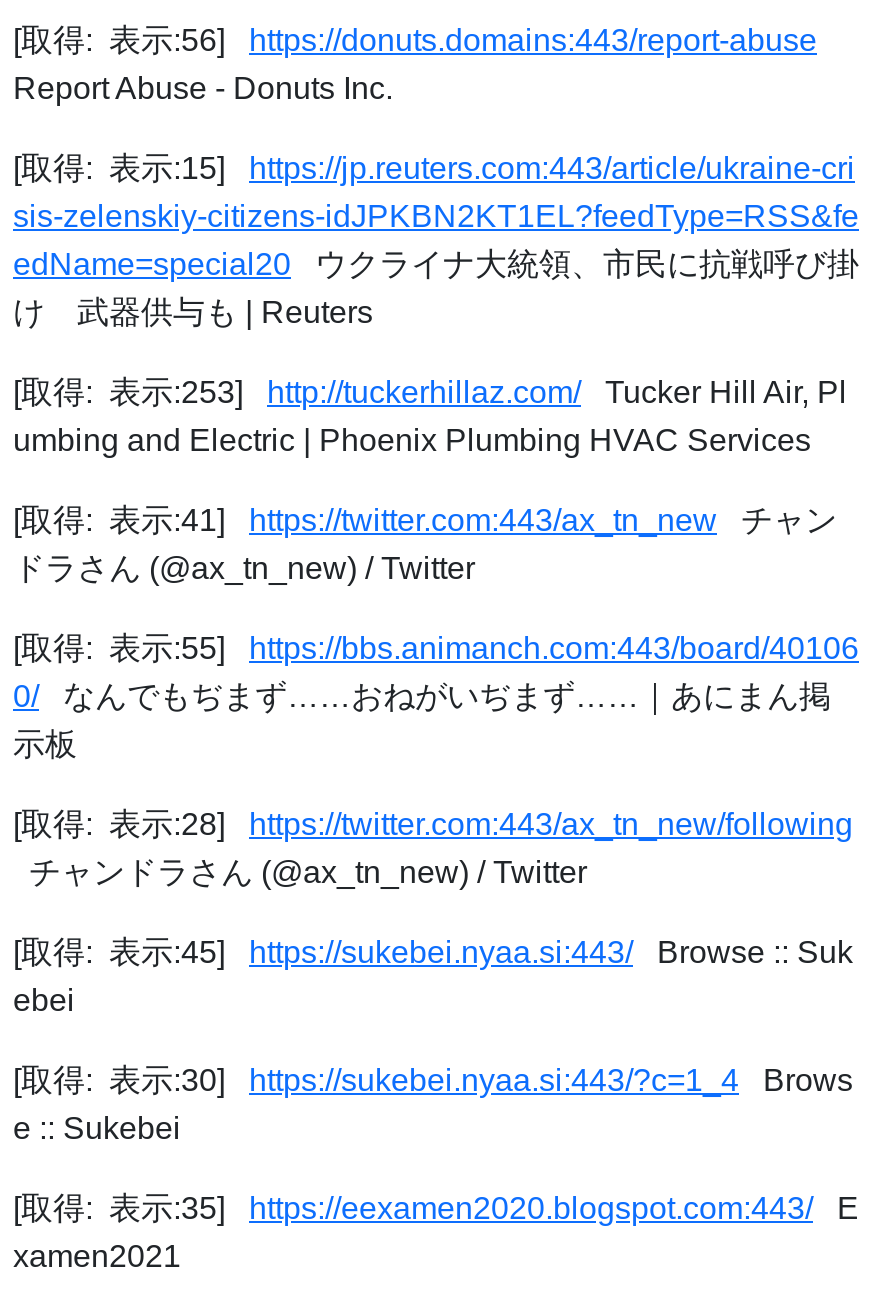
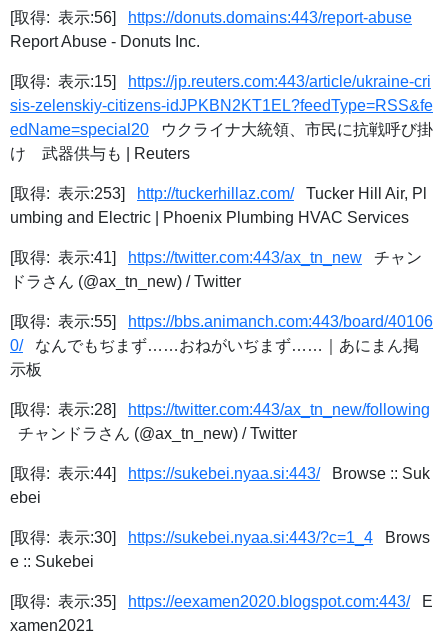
[13,936,853,970] [取得: 表示:45] https://sukebei.nyaa.si:443/ Browse :: Suk -> [10,465,430,482] [取得: 表示:44] https://sukebei.nyaa.si:443/ Browse :: Suk

